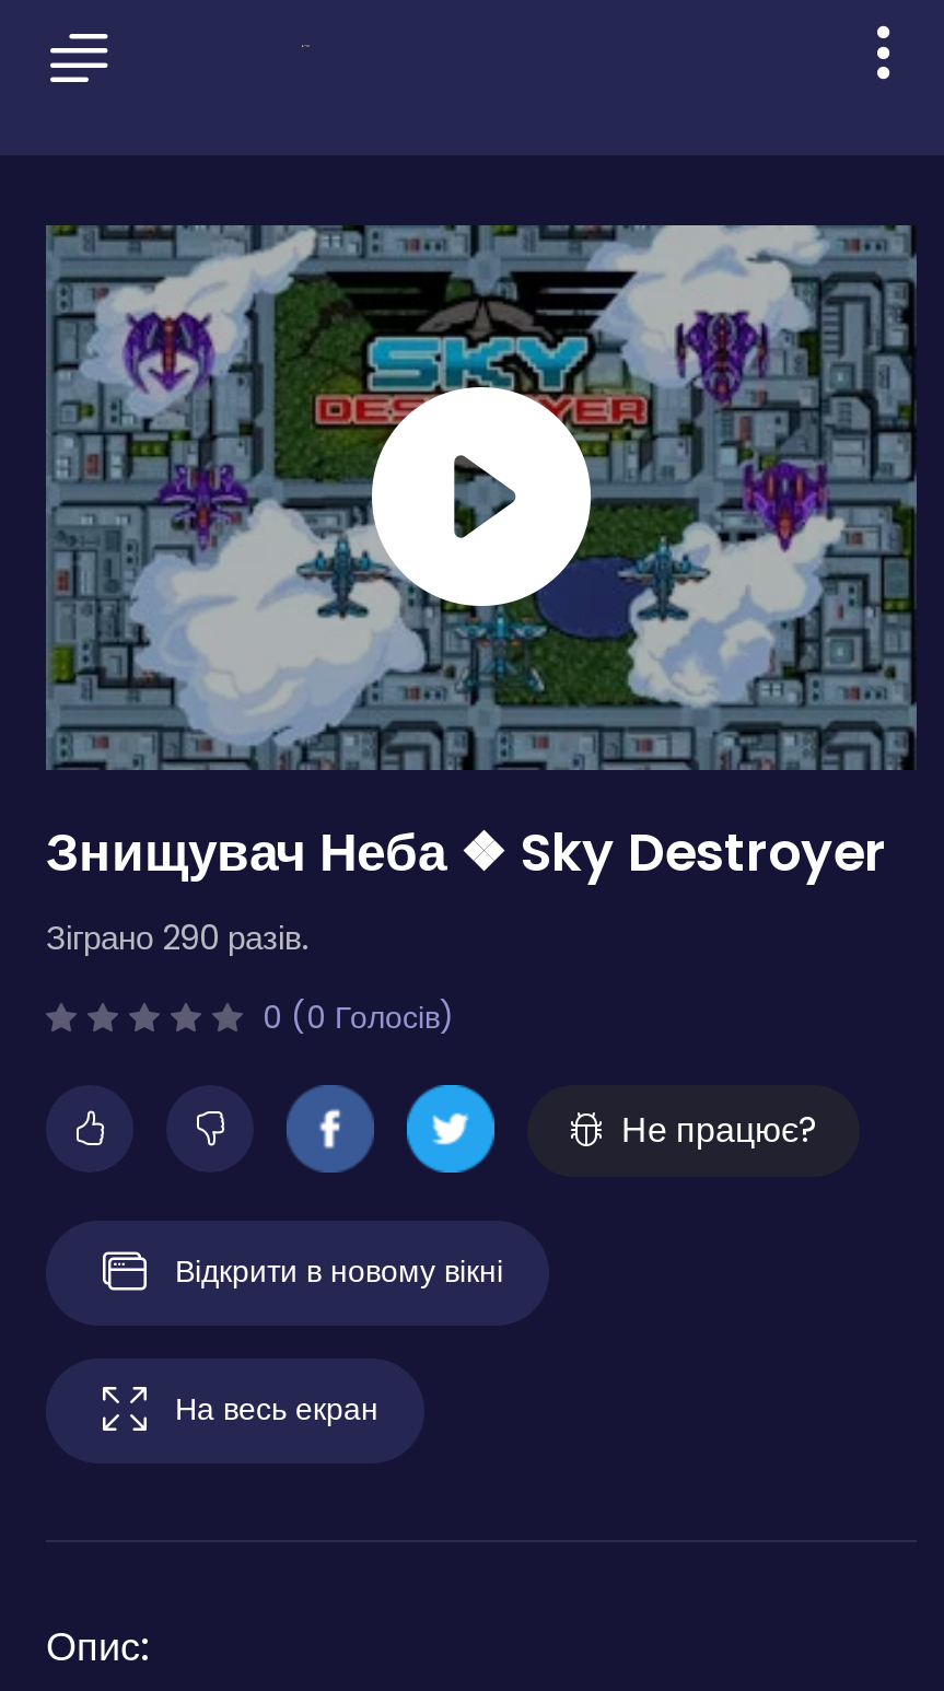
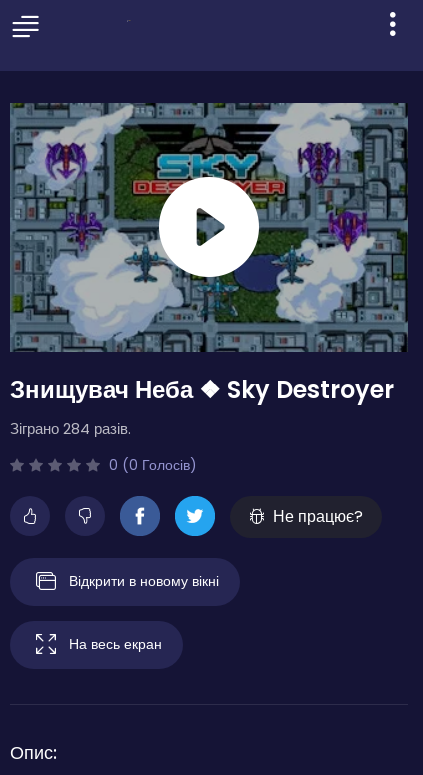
[46,914,308,960] Зіграно 290 разів. -> [10,418,131,439] Зіграно 284 разів.

